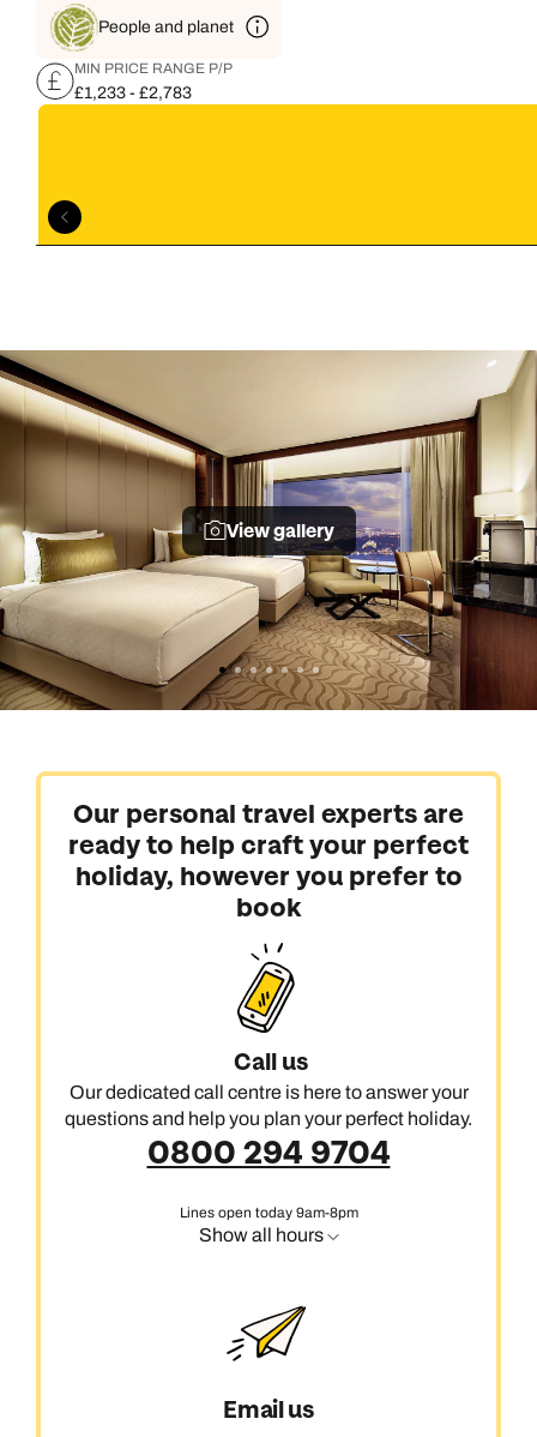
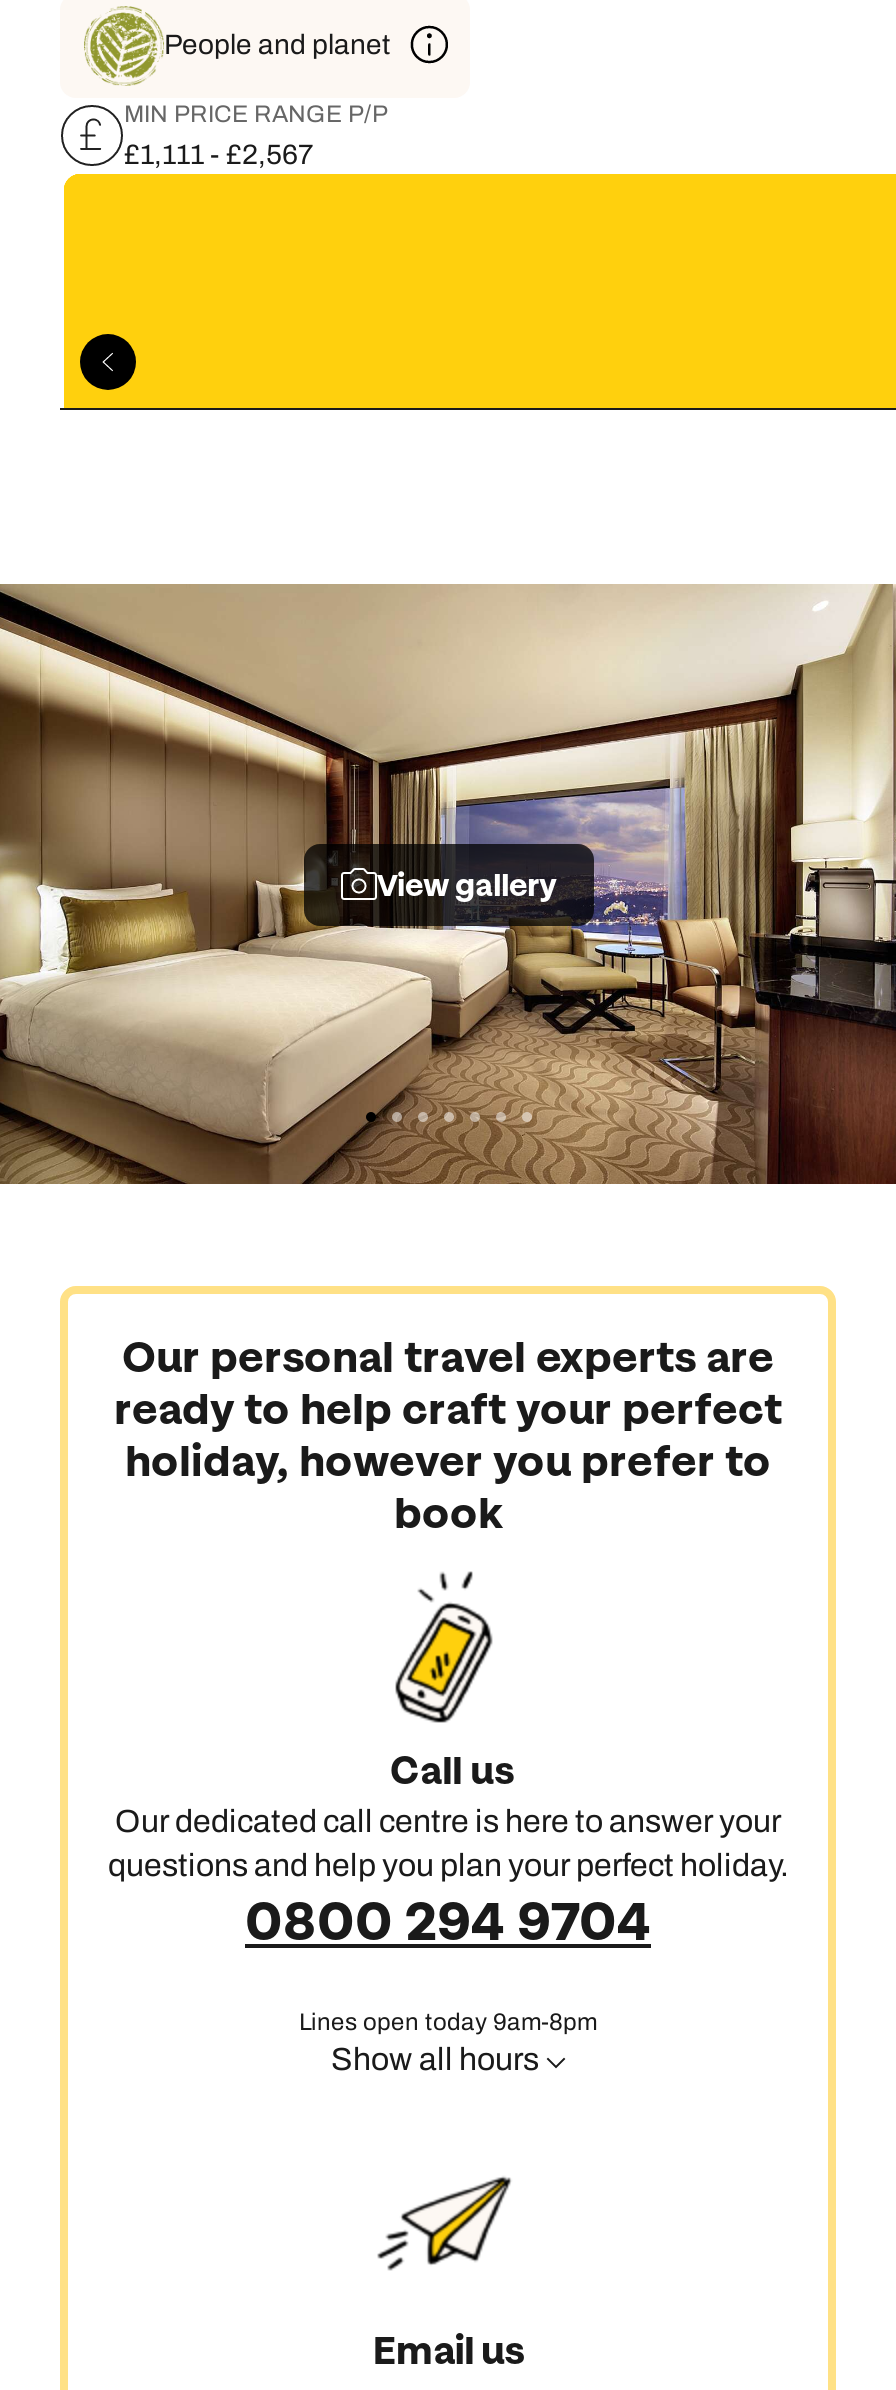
[74,84,192,102] £1,233 - £2,783 -> [124,140,314,170] £1,111 - £2,567

